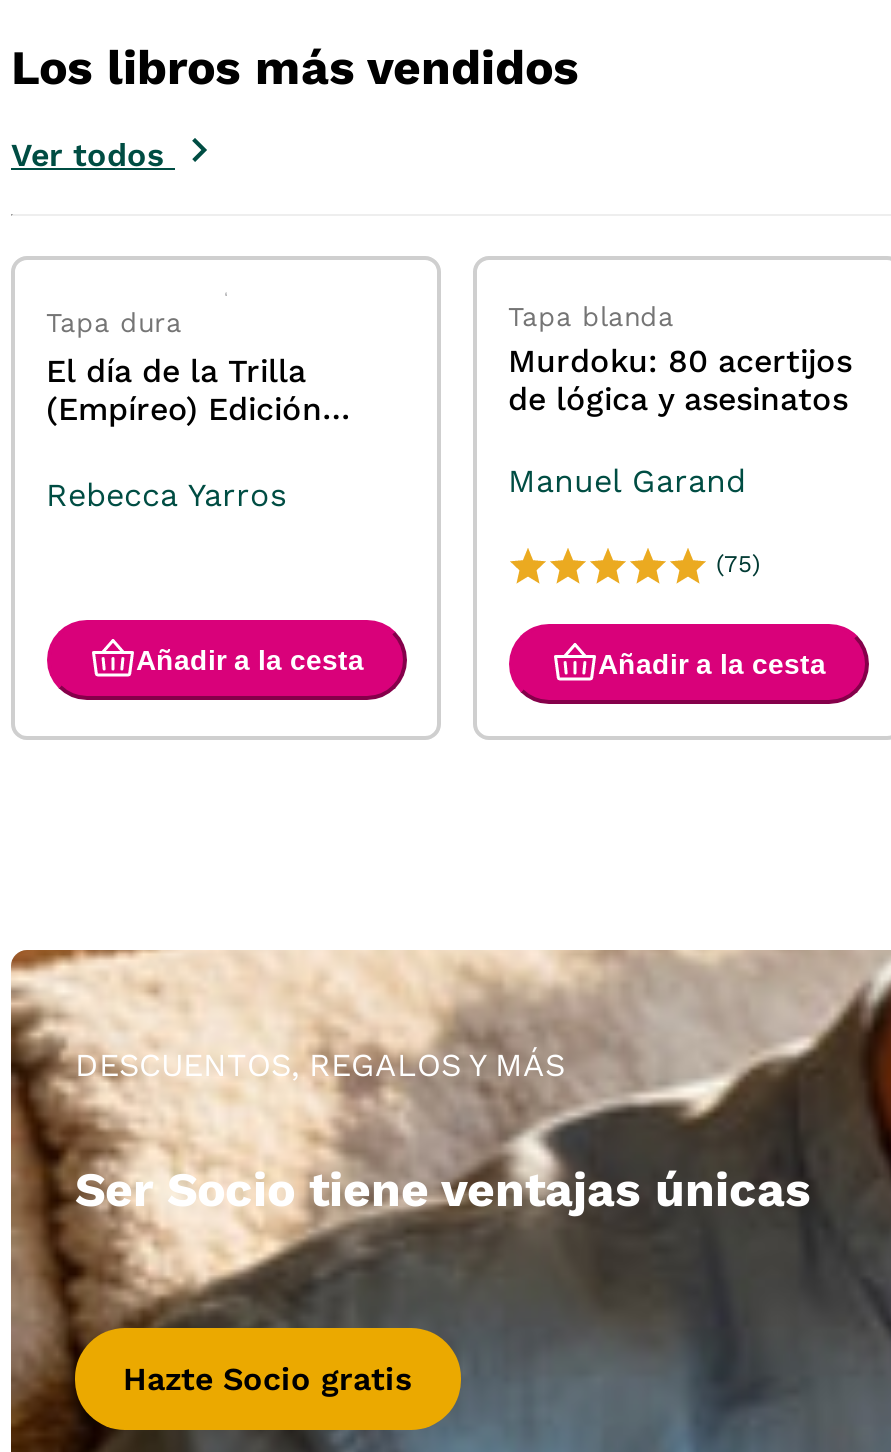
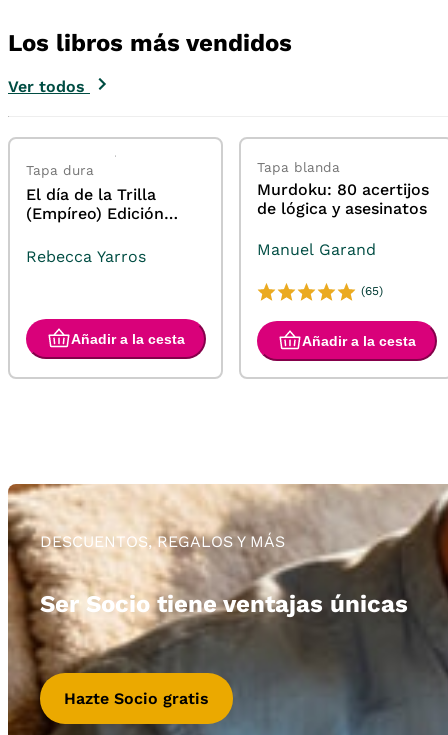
[716,550,760,578] (75) -> [360,284,382,298] (65)

